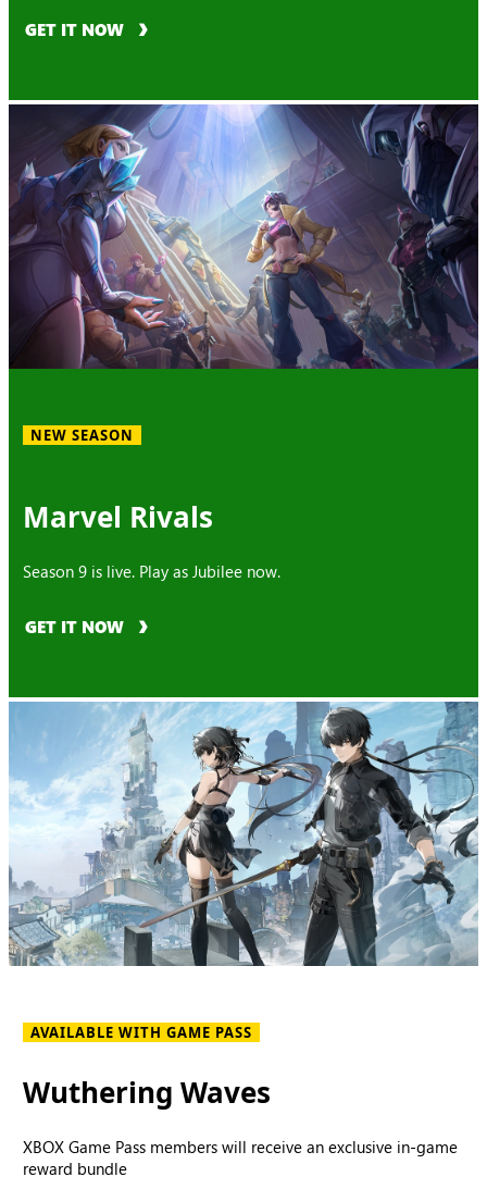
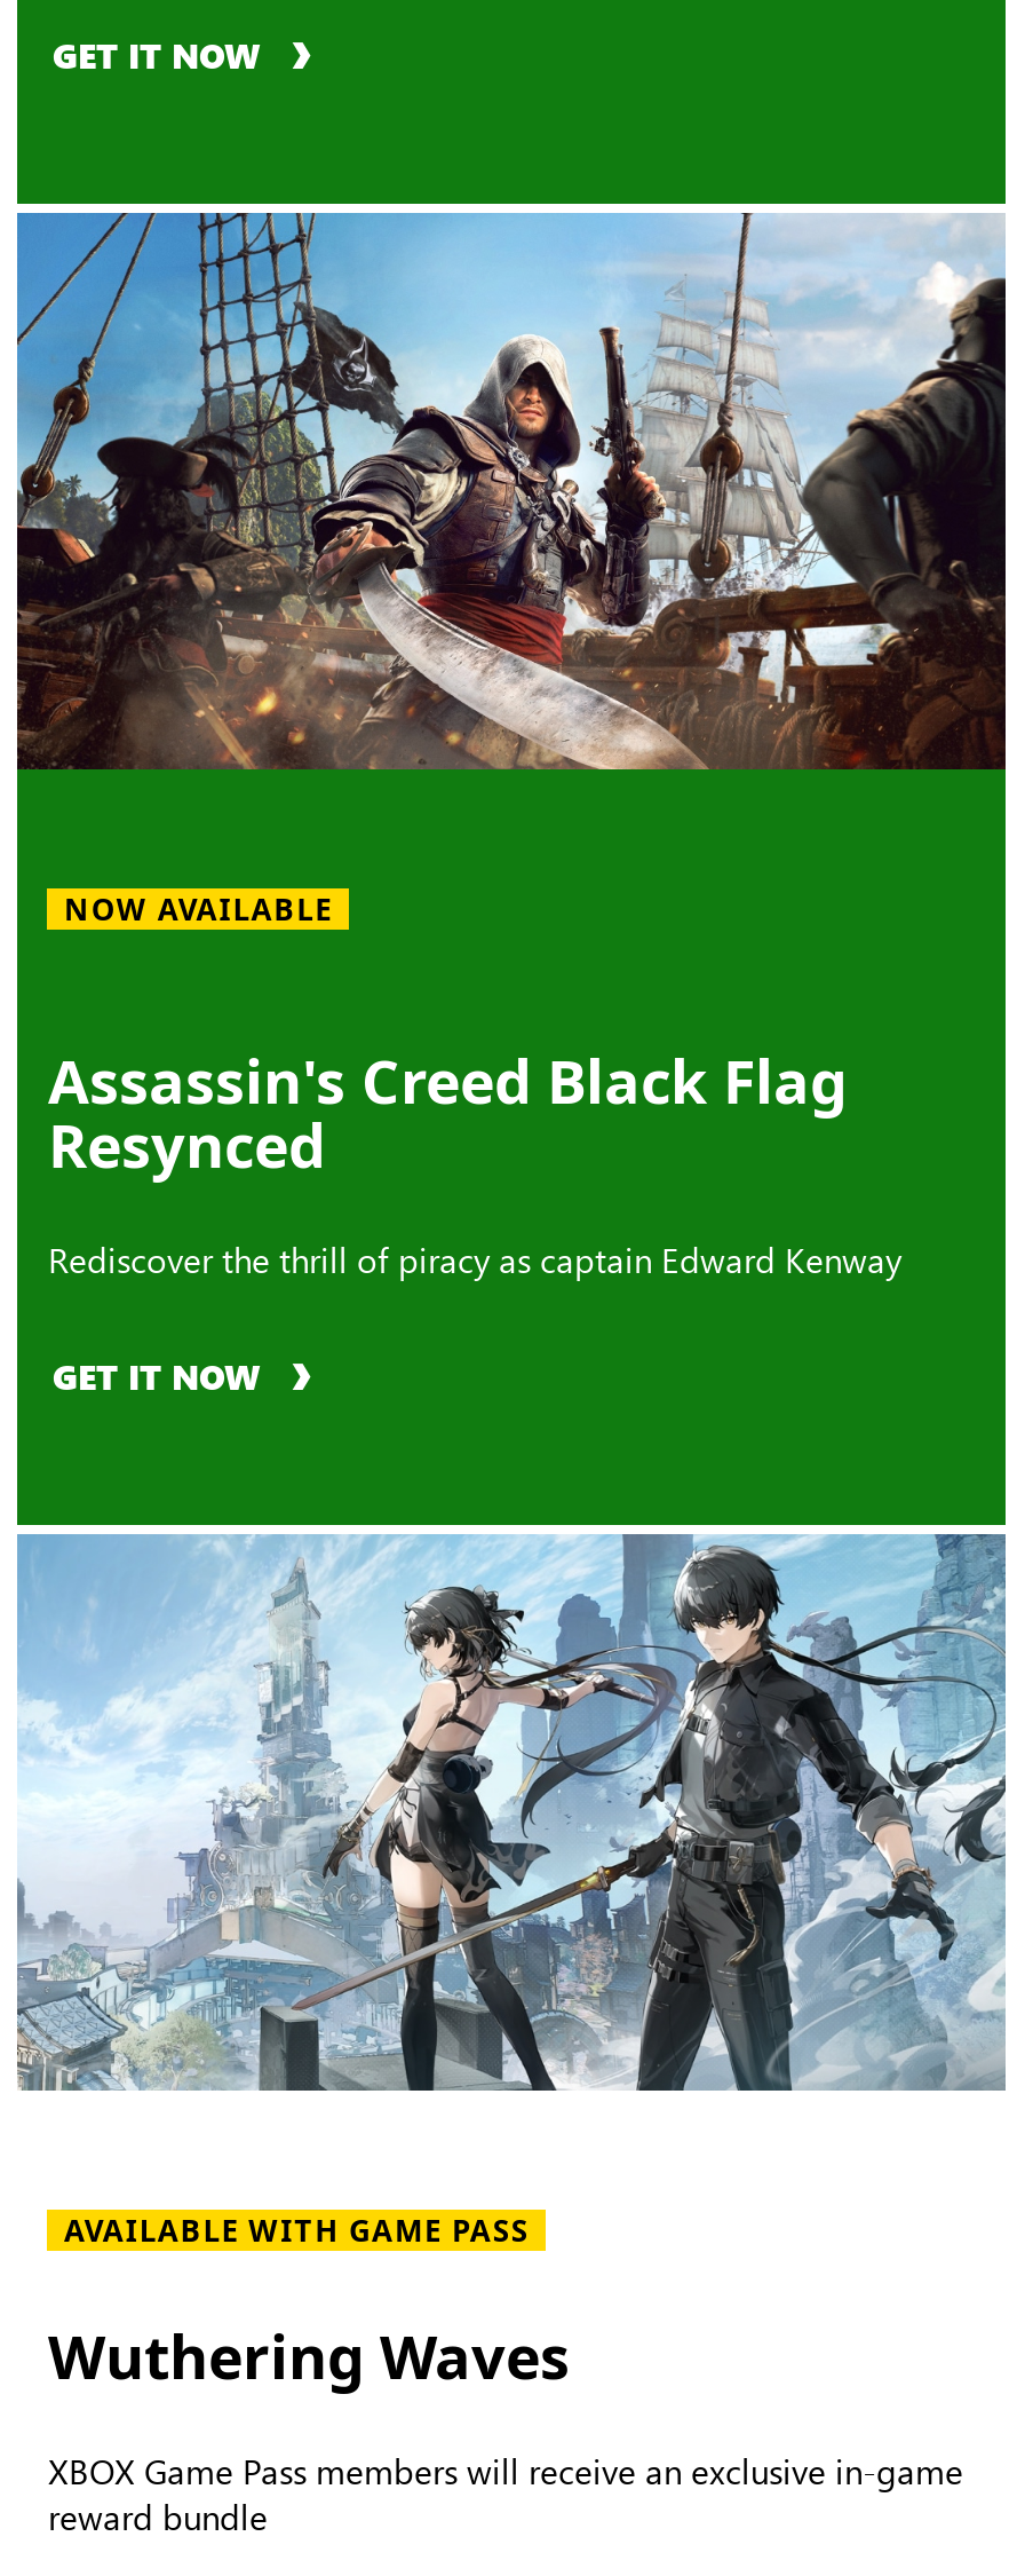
[8,103,478,369] [image] -> [15,211,1006,772] [image]
[31,426,134,445] NEW SEASON -> [64,889,333,930] NOW AVAILABLE
[23,497,213,537] Marvel Rivals -> [48,1040,846,1187] Assassin's Creed Black Flag | Resynced
[23,560,281,582] Season 9 is live. Play as Jubilee now. -> [48,1237,901,1283] Rediscover the thrill of piracy as captain Edward Kenway

